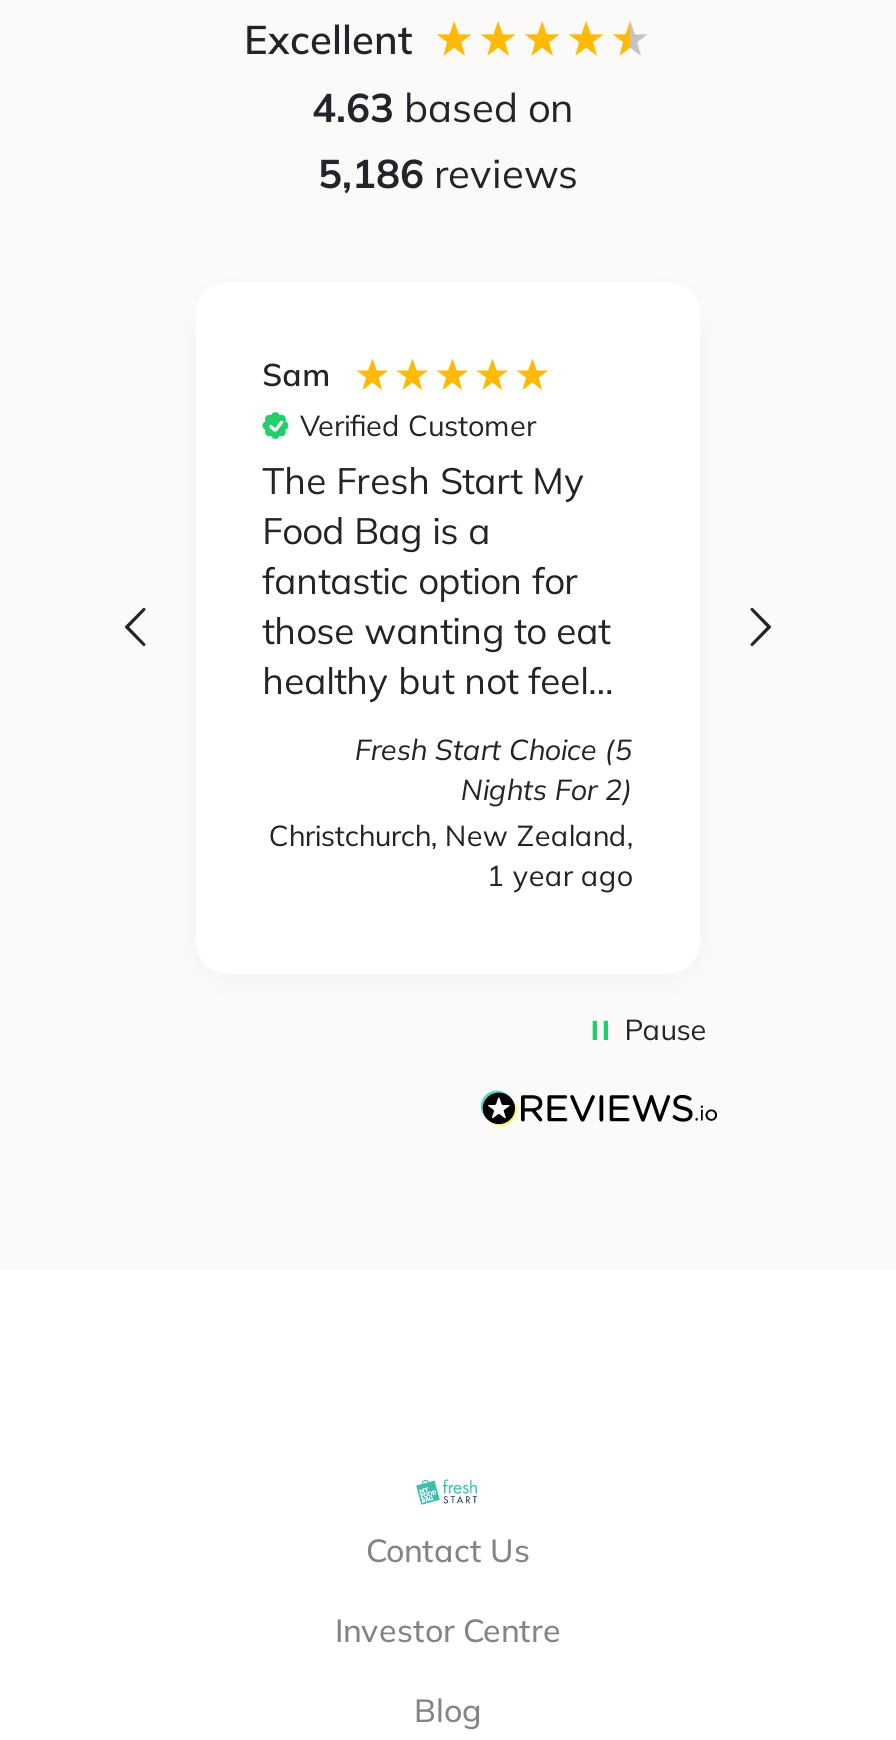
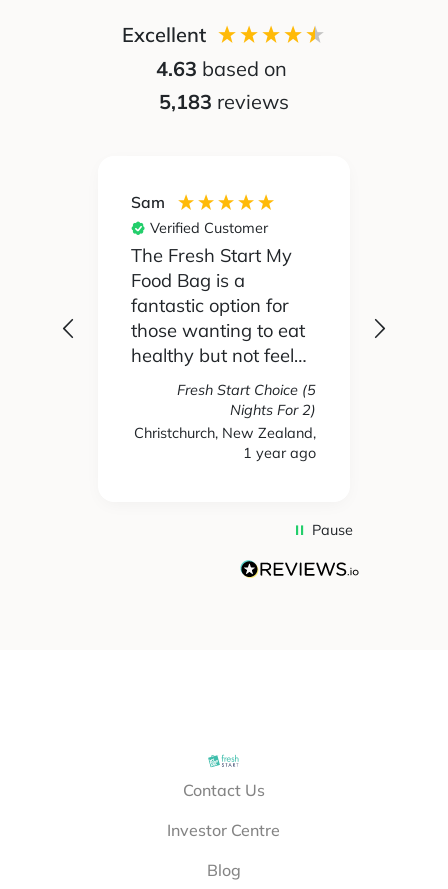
[318,149,578,199] 5,186 reviews -> [159,89,289,114] 5,183 reviews

